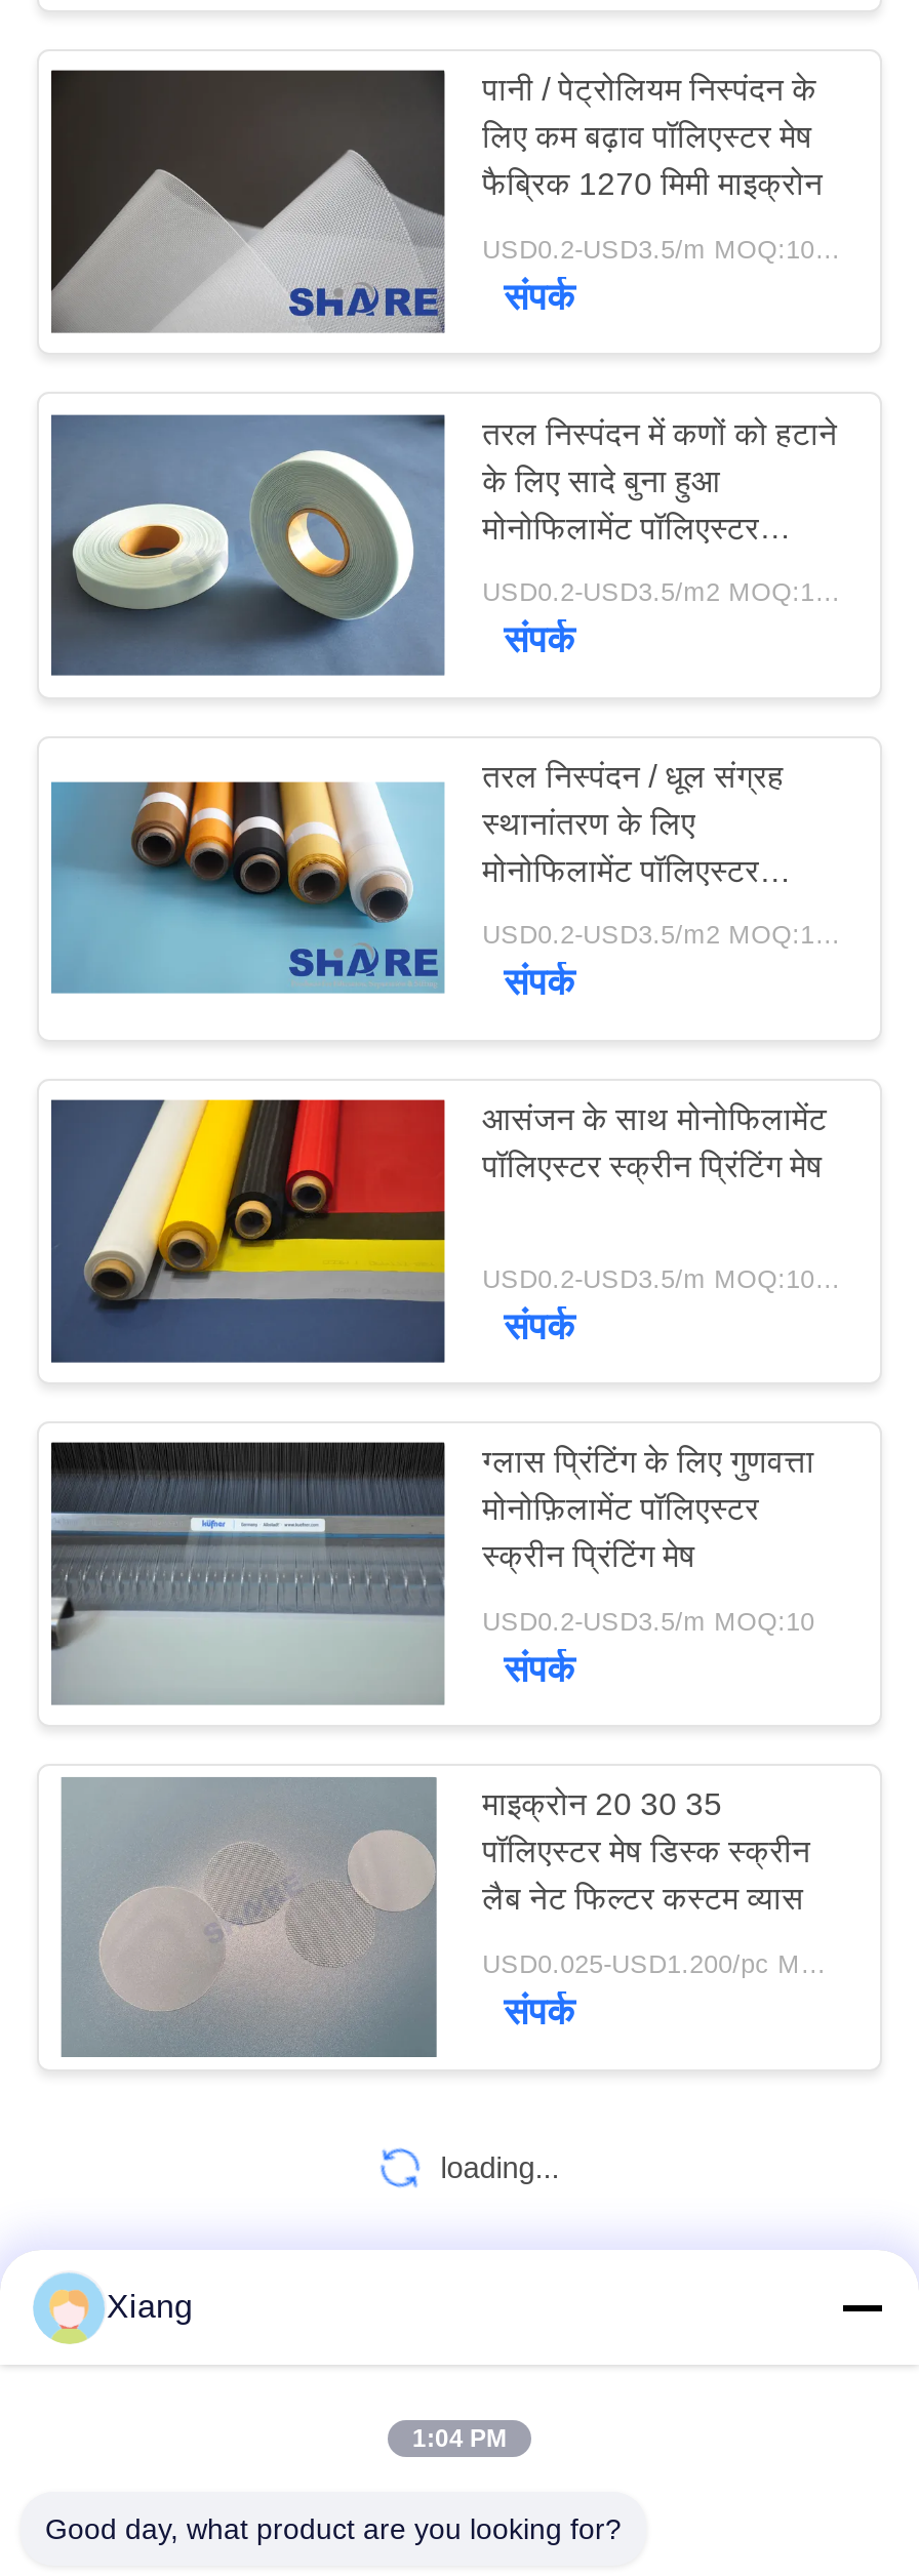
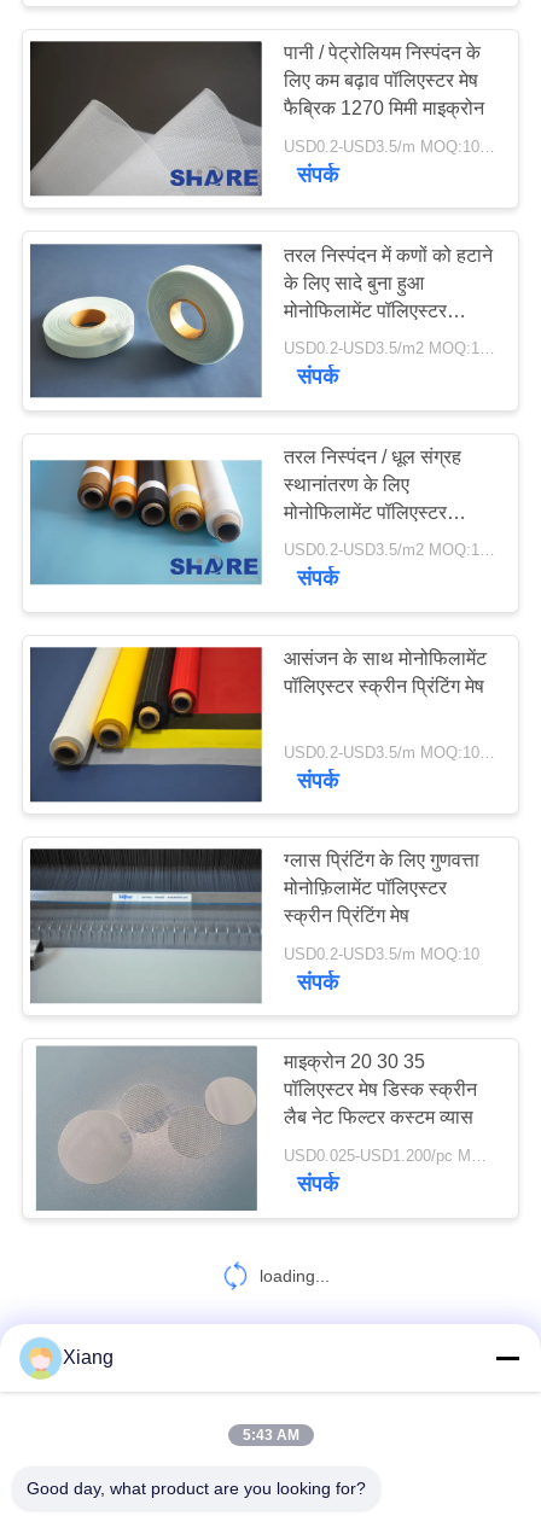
[412,2424,507,2453] 1:04 PM -> [242,1427,299,1444] 5:43 AM

